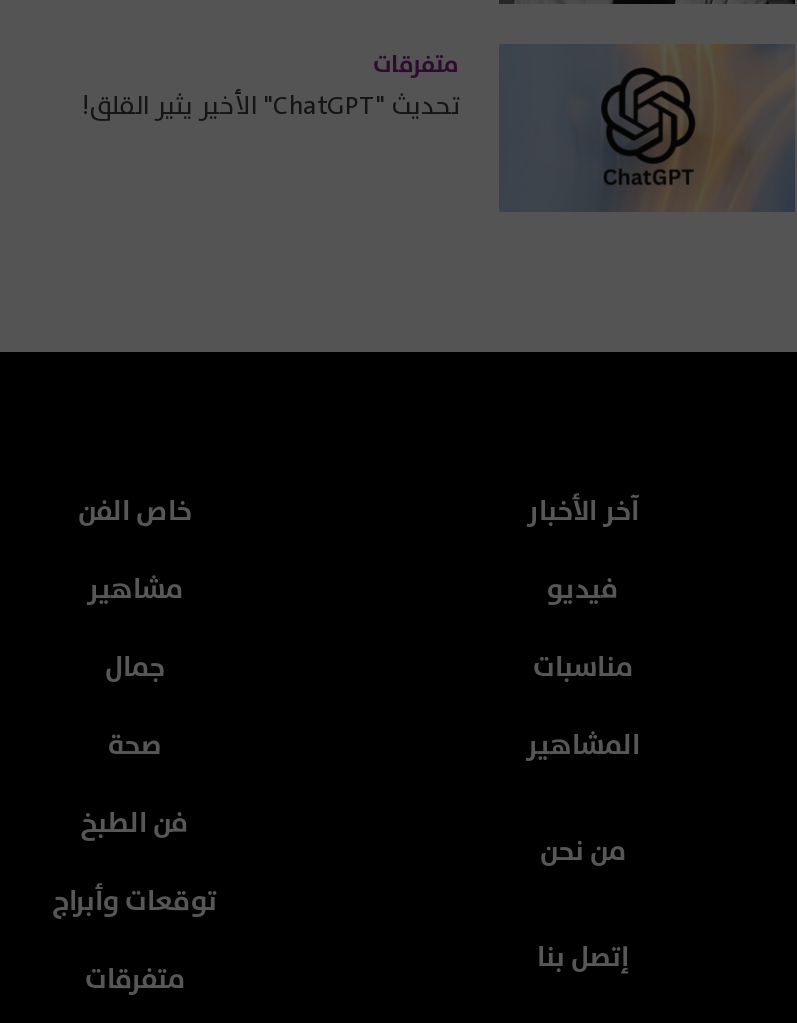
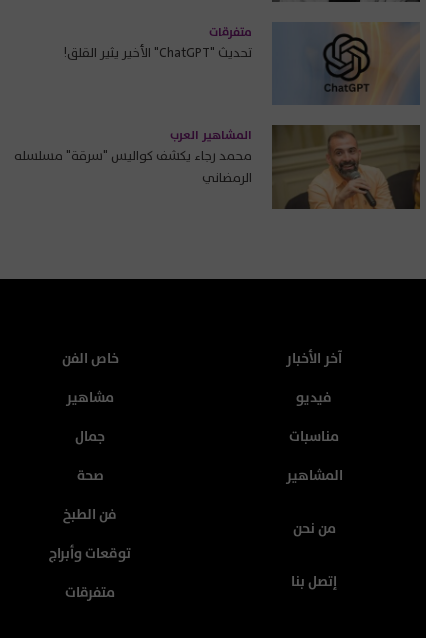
none -> [14,124,421,210] [image] | المشاهير العرب | محمد رجاء يكشف كواليس "سرقة" مسلسله | الرمضاني

